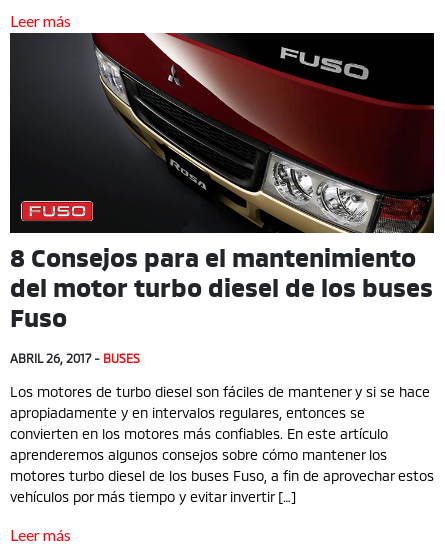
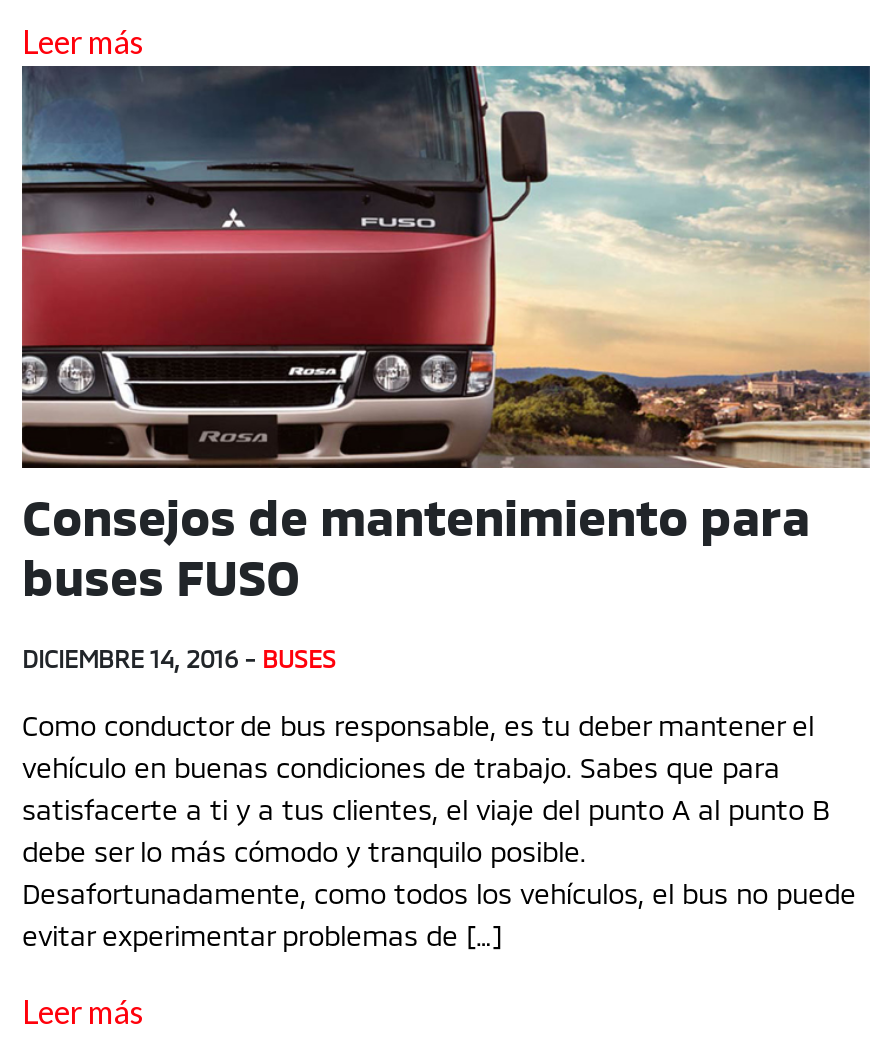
[9,32,435,333] [image] | 8 Consejos para el mantenimiento | del motor turbo diesel de los buses | Fuso -> [20,64,872,607] [image] | Consejos de mantenimiento para | buses FUSO
[10,351,140,365] ABRIL 26, 2017 - BUSES -> [22,643,336,671] DICIEMBRE 14, 2016 - BUSES
[10,383,434,505] Los motores de turbo diesel son fáciles de mantener y si se hace | apropiadamente y en intervalos regulares, entonces se | convierten en los motores más confiables. En este artículo | aprenderemos algunos consejos sobre cómo mantener los | motores turbo diesel de los buses Fuso, a fin de aprovechar estos | vehículos por más tiempo y evitar invertir […] -> [22,707,856,951] Como conductor de bus responsable, es tu deber mantener el | vehículo en buenas condiciones de trabajo. Sabes que para | satisfacerte a ti y a tus clientes, el viaje del punto A al punto B | debe ser lo más cómodo y tranquilo posible. | Desafortunadamente, como todos los vehículos, el bus no puede | evitar experimentar problemas de […]

